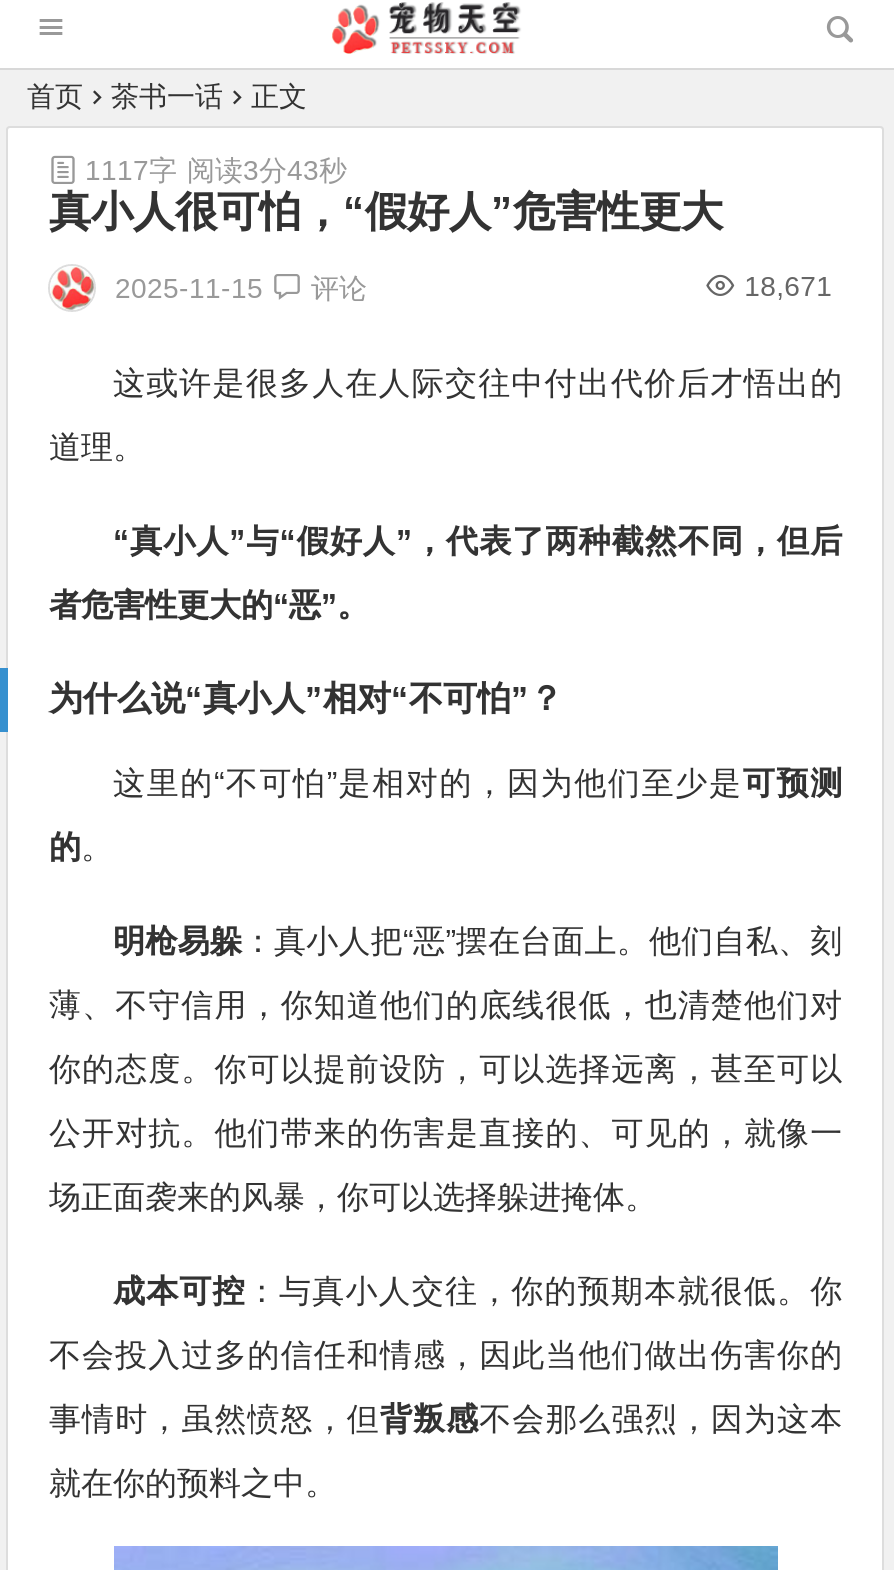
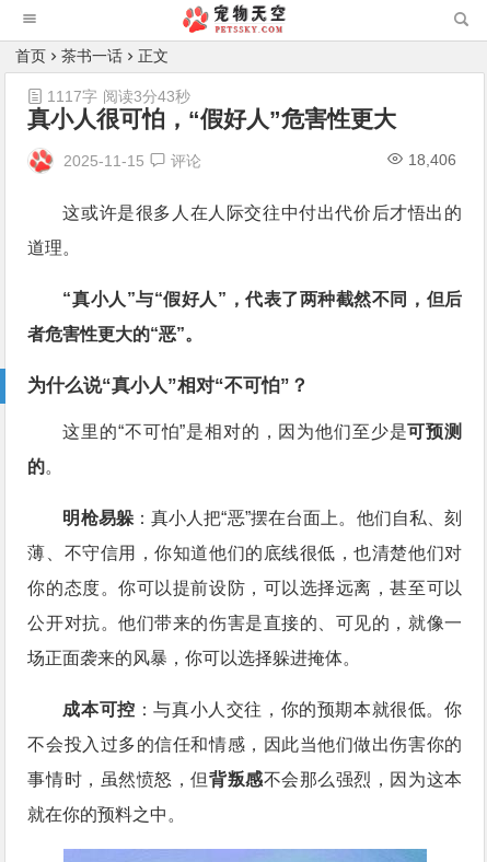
[744,270,832,302] 18,671 -> [408,151,456,168] 18,406

